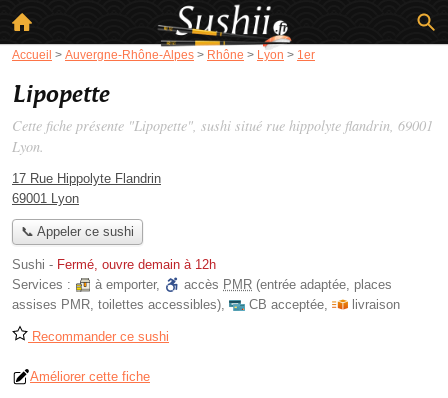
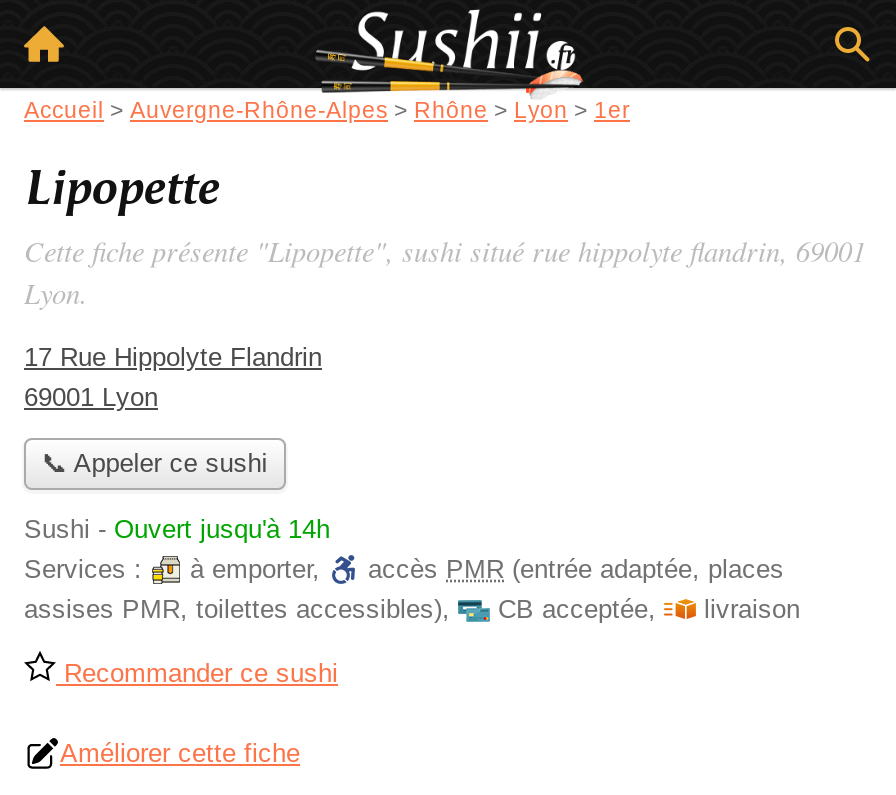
[12,257,216,272] Sushi - Fermé, ouvre demain à 12h -> [24,515,330,545] Sushi - Ouvert jusqu'à 14h

